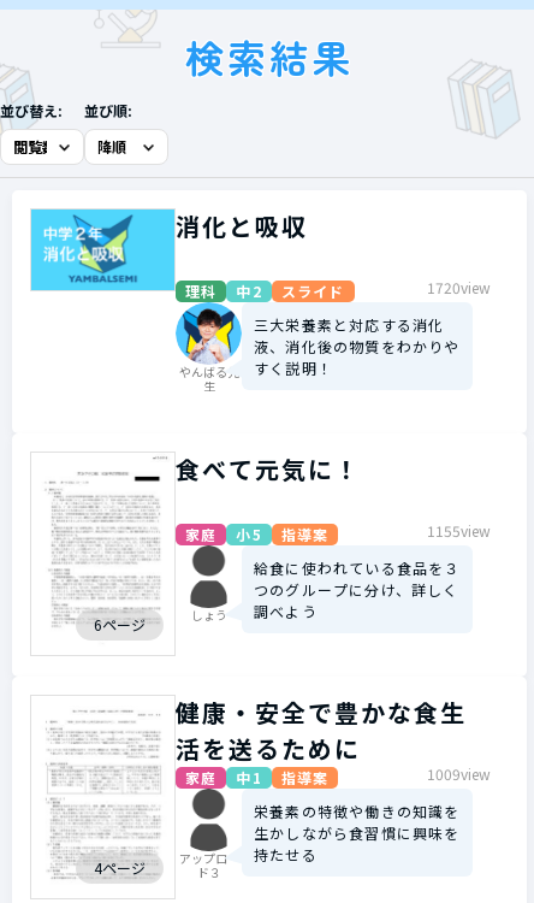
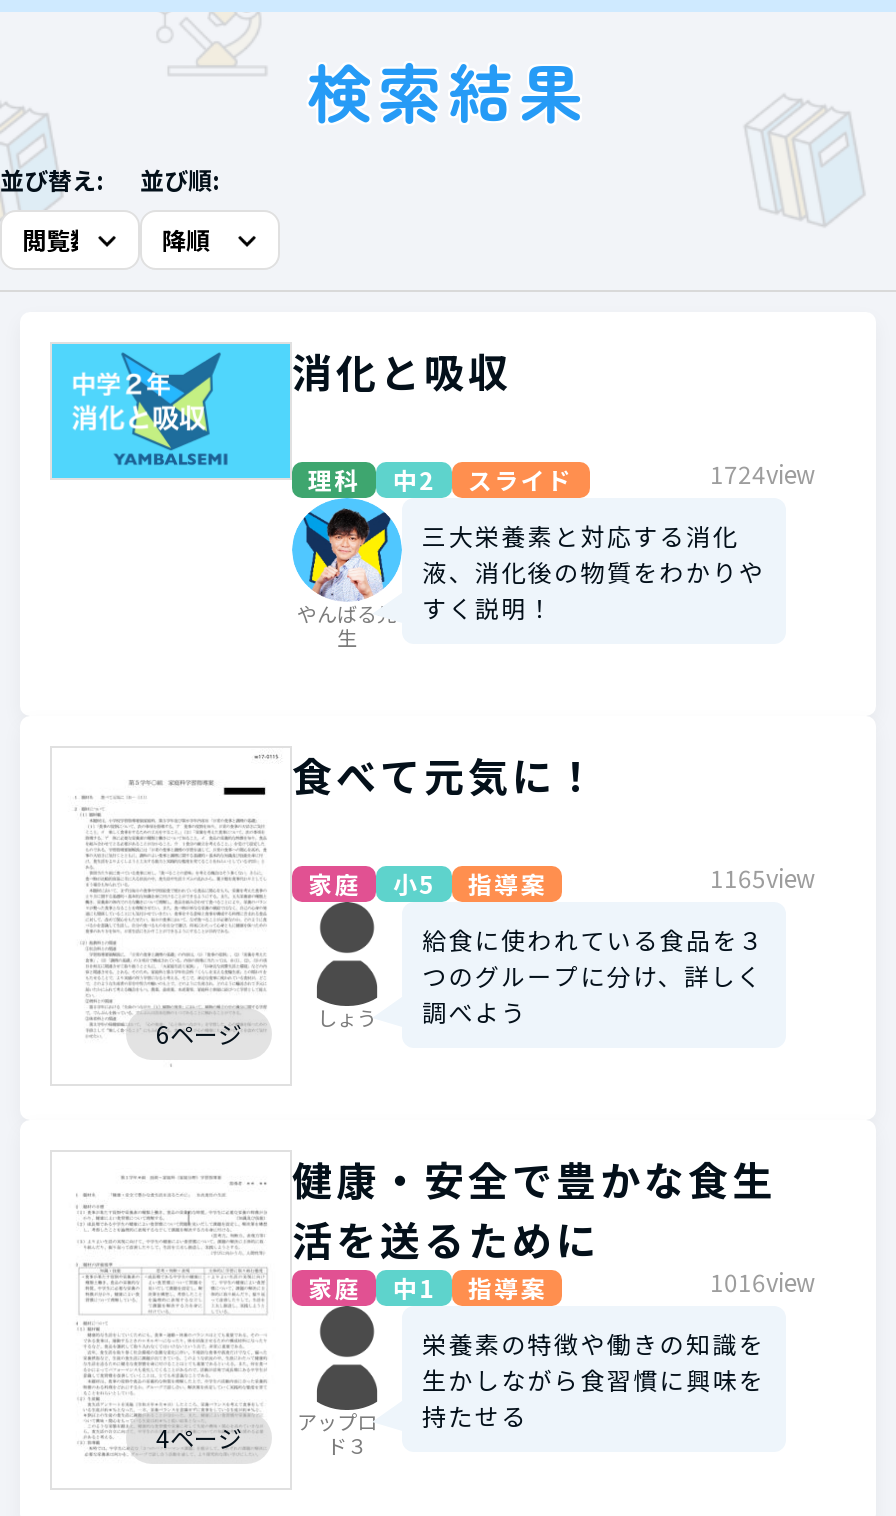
[427,277,491,297] 1720view -> [710,456,816,490] 1724view
[427,520,491,541] 1155view -> [710,860,816,894] 1165view
[427,763,491,784] 1009view -> [710,1264,816,1298] 1016view

